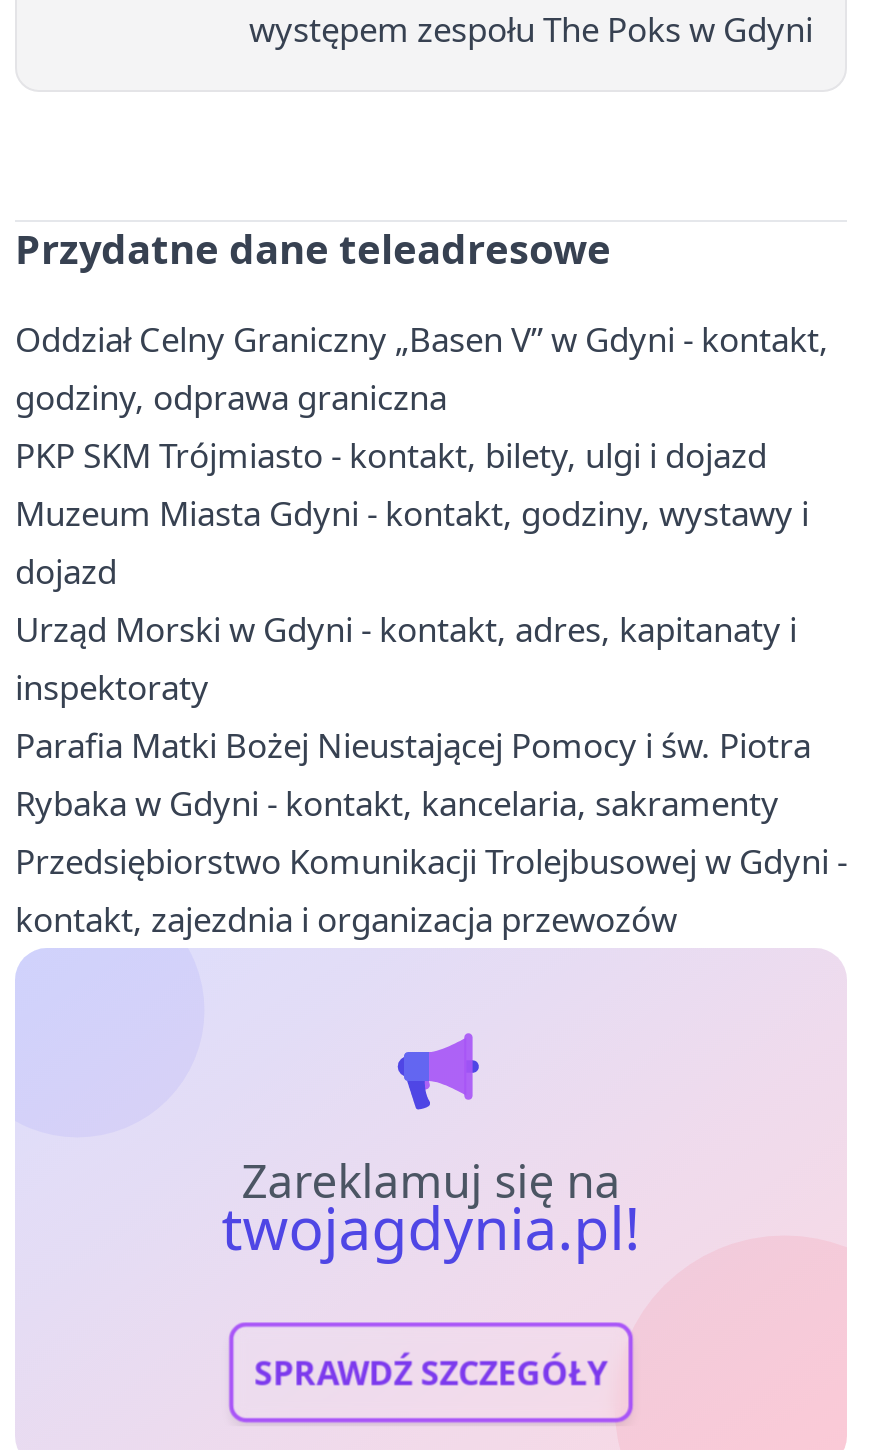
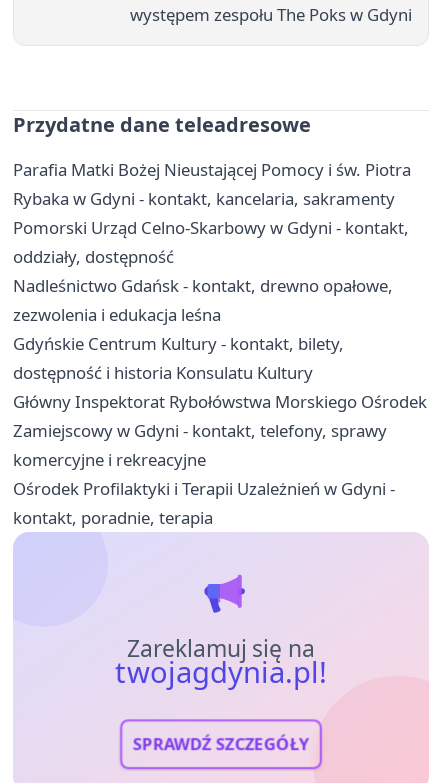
[15,317,829,711] Oddział Celny Graniczny „Basen V” w Gdyni - kontakt, | godziny, odprawa graniczna | PKP SKM Trójmiasto - kontakt, bilety, ulgi i dojazd | Muzeum Miasta Gdyni - kontakt, godziny, wystawy i | dojazd | Urząd Morski w Gdyni - kontakt, adres, kapitanaty i | inspektoraty -> none
moved [15,723,811,827] -> [13,158,411,210]: Parafia Matki Bożej Nieustającej Pomocy i św. Piotra | Rybaka w Gdyni - kontakt, kancelaria, sakramenty
[15,839,847,943] Przedsiębiorstwo Komunikacji Trolejbusowej w Gdyni - | kontakt, zajezdnia i organizacja przewozów -> [13,216,427,529] Pomorski Urząd Celno-Skarbowy w Gdyni - kontakt, | oddziały, dostępność | Nadleśnictwo Gdańsk - kontakt, drewno opałowe, | zezwolenia i edukacja leśna | Gdyńskie Centrum Kultury - kontakt, bilety, | dostępność i historia Konsulatu Kultury | Główny Inspektorat Rybołówstwa Morskiego Ośrodek | Zamiejscowy w Gdyni - kontakt, telefony, sprawy | komercyjne i rekreacyjne | Ośrodek Profilaktyki i Terapii Uzależnień w Gdyni - | kontakt, poradnie, terapia

